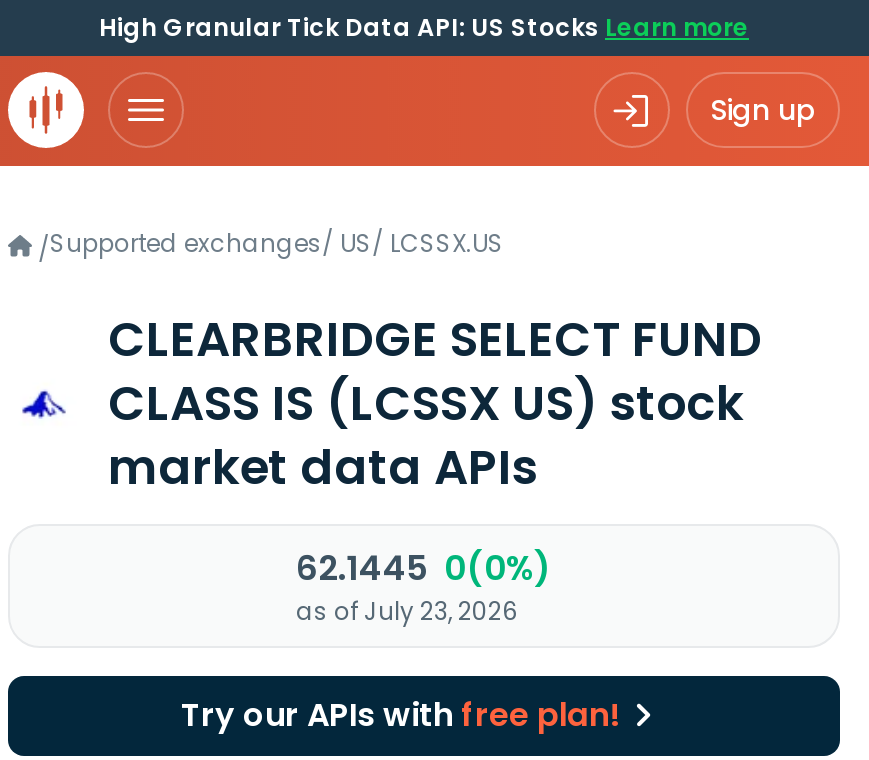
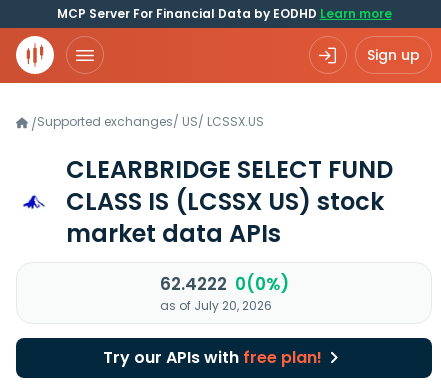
[99,10,749,44] High Granular Tick Data API: US Stocks Learn more -> [56,5,391,22] MCP Server For Financial Data by EODHD Learn more
[296,544,552,592] 62.1445 0(0%) -> [159,272,288,296] 62.4222 0(0%)
[296,594,518,628] as of July 23, 2026 -> [159,297,271,314] as of July 20, 2026

